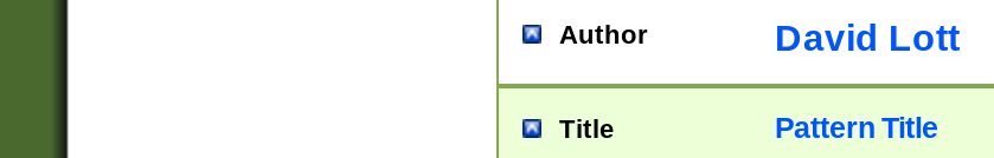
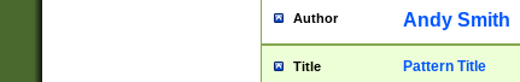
[775,18,960,58] David Lott -> [402,10,510,30] Andy Smith

